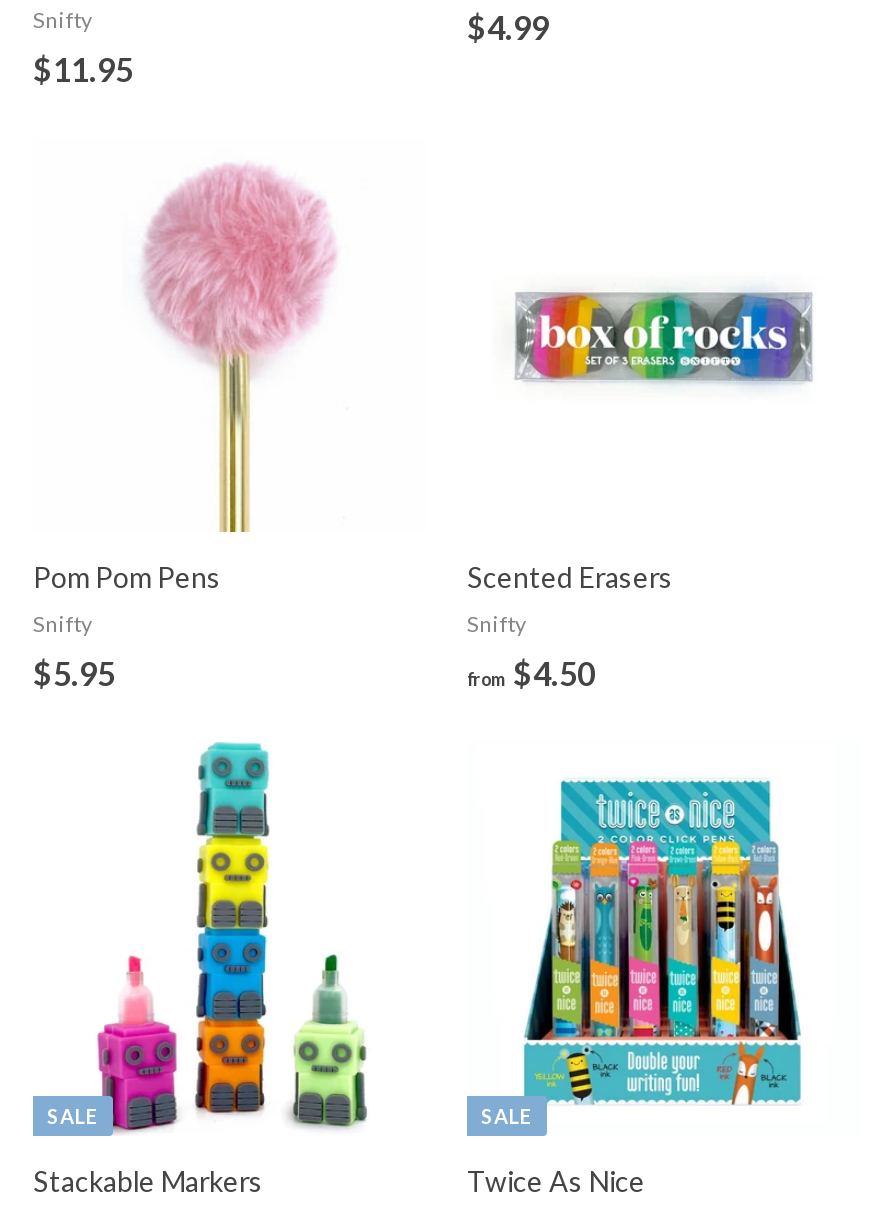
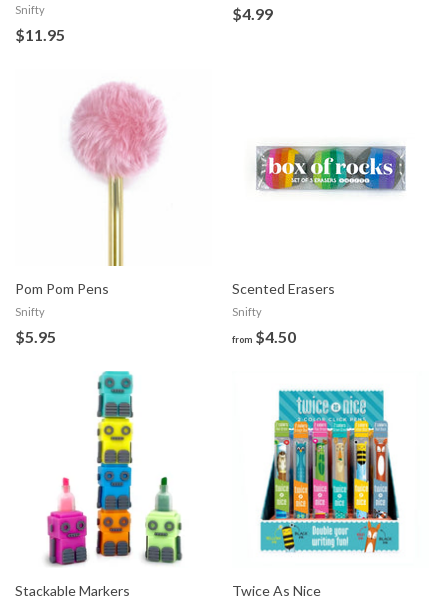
[47,1105,99,1129] SALE -> none
[481,1105,533,1129] SALE -> none

